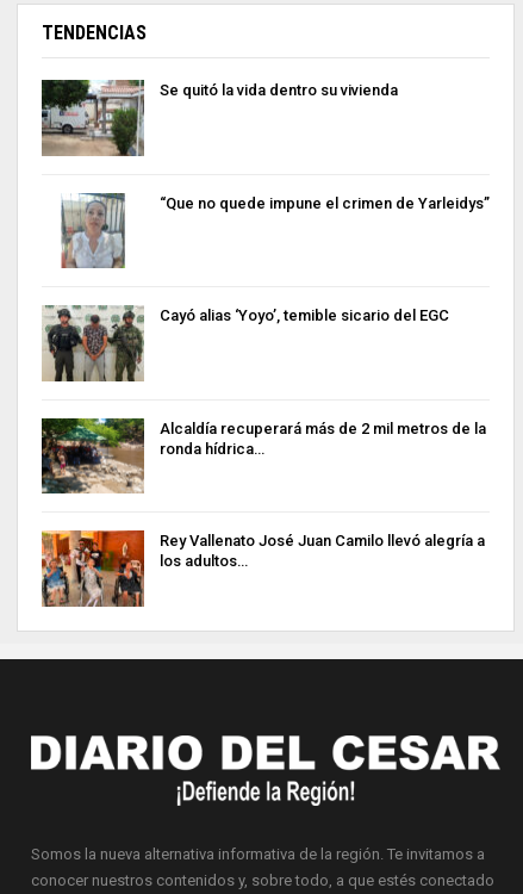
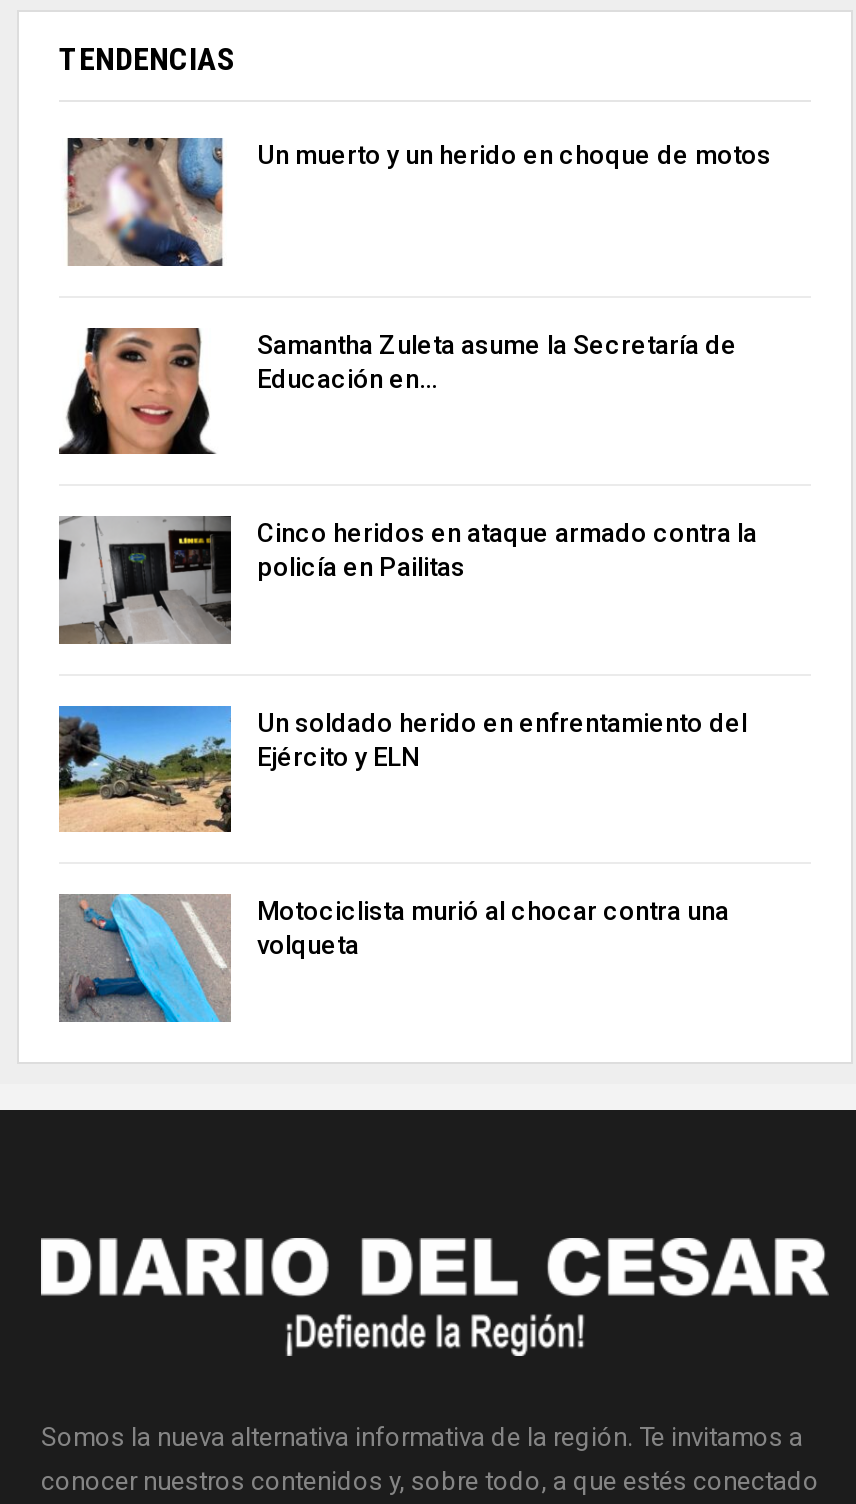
[41,79,398,157] [image] | Se quitó la vida dentro su vivienda -> [59,136,771,268] [image] | Un muerto y un herido en choque de motos
[42,192,490,269] [image] | “Que no quede impune el crimen de Yarleidys” -> [57,326,737,456] [image] | Samantha Zuleta asume la Secretaría de | Educación en…
[42,305,449,383] [image] | Cayó alias ‘Yoyo’, temible sicario del EGC -> [57,514,757,644] [image] | Cinco heridos en ataque armado contra la | policía en Pailitas
[41,417,486,495] [image] | Alcaldía recuperará más de 2 mil metros de la | ronda hídrica… -> [57,704,747,832] [image] | Un soldado herido en enfrentamiento del | Ejército y ELN
[41,529,485,608] [image] | Rey Vallenato José Juan Camilo llevó alegría a | los adultos… -> [57,892,729,1024] [image] | Motociclista murió al chocar contra una | volqueta

